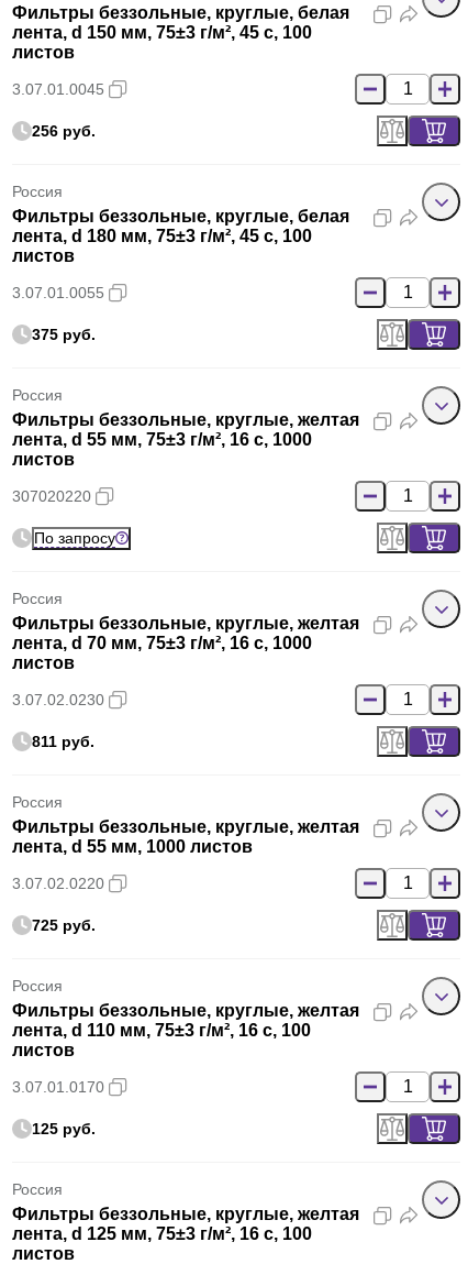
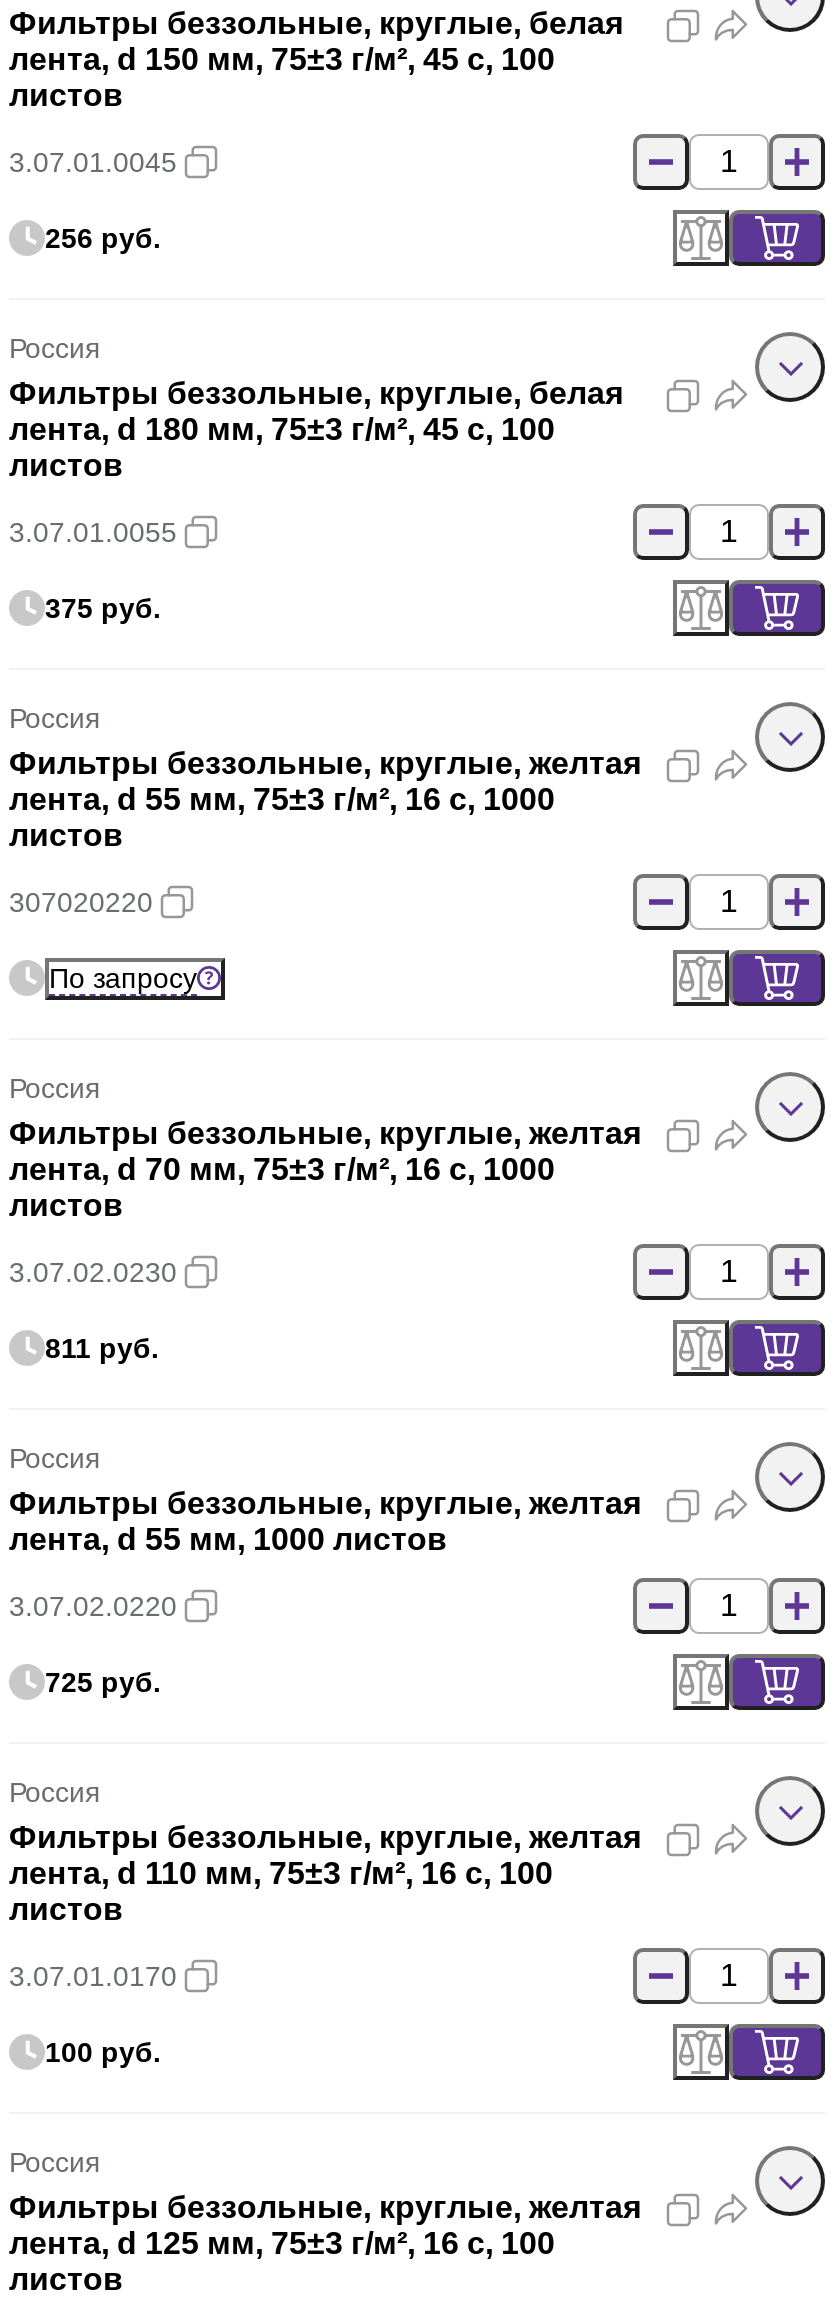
[32,1120,96,1137] 125 руб. -> [45,2036,161,2068] 100 руб.

